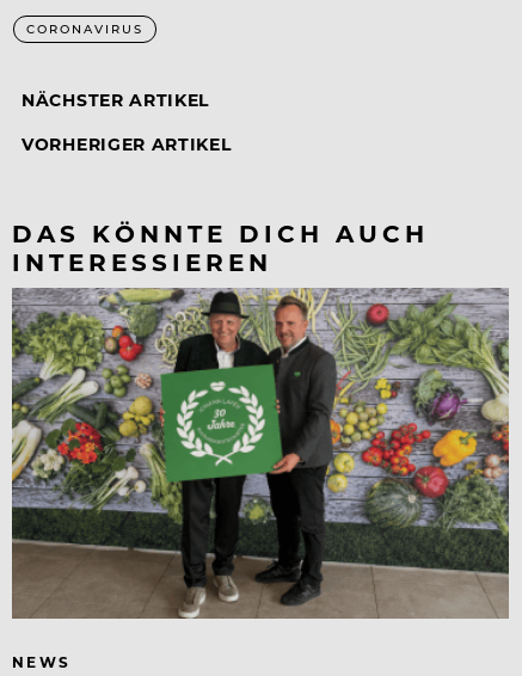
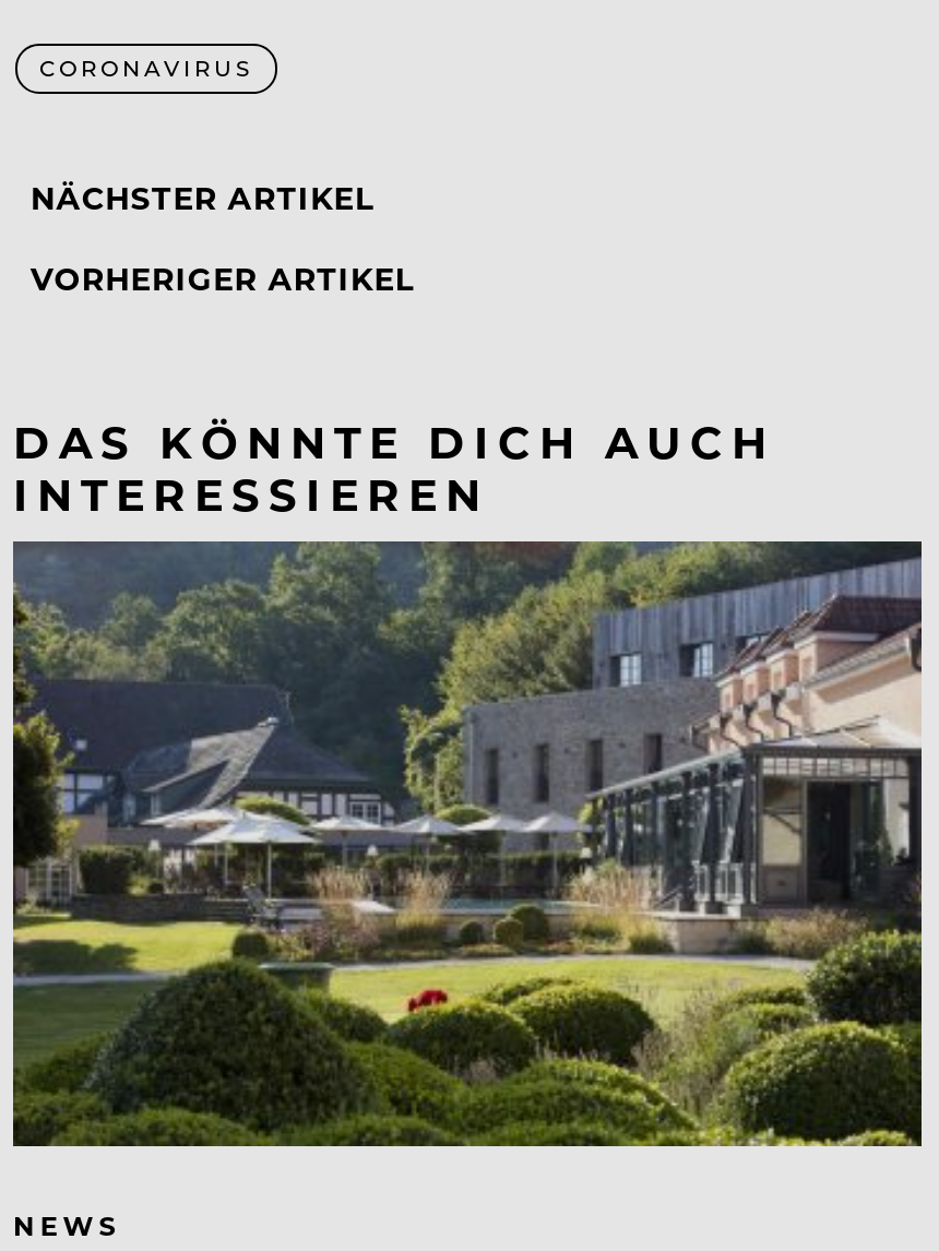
[11,288,510,620] [image] -> [11,539,924,1148] [image]

